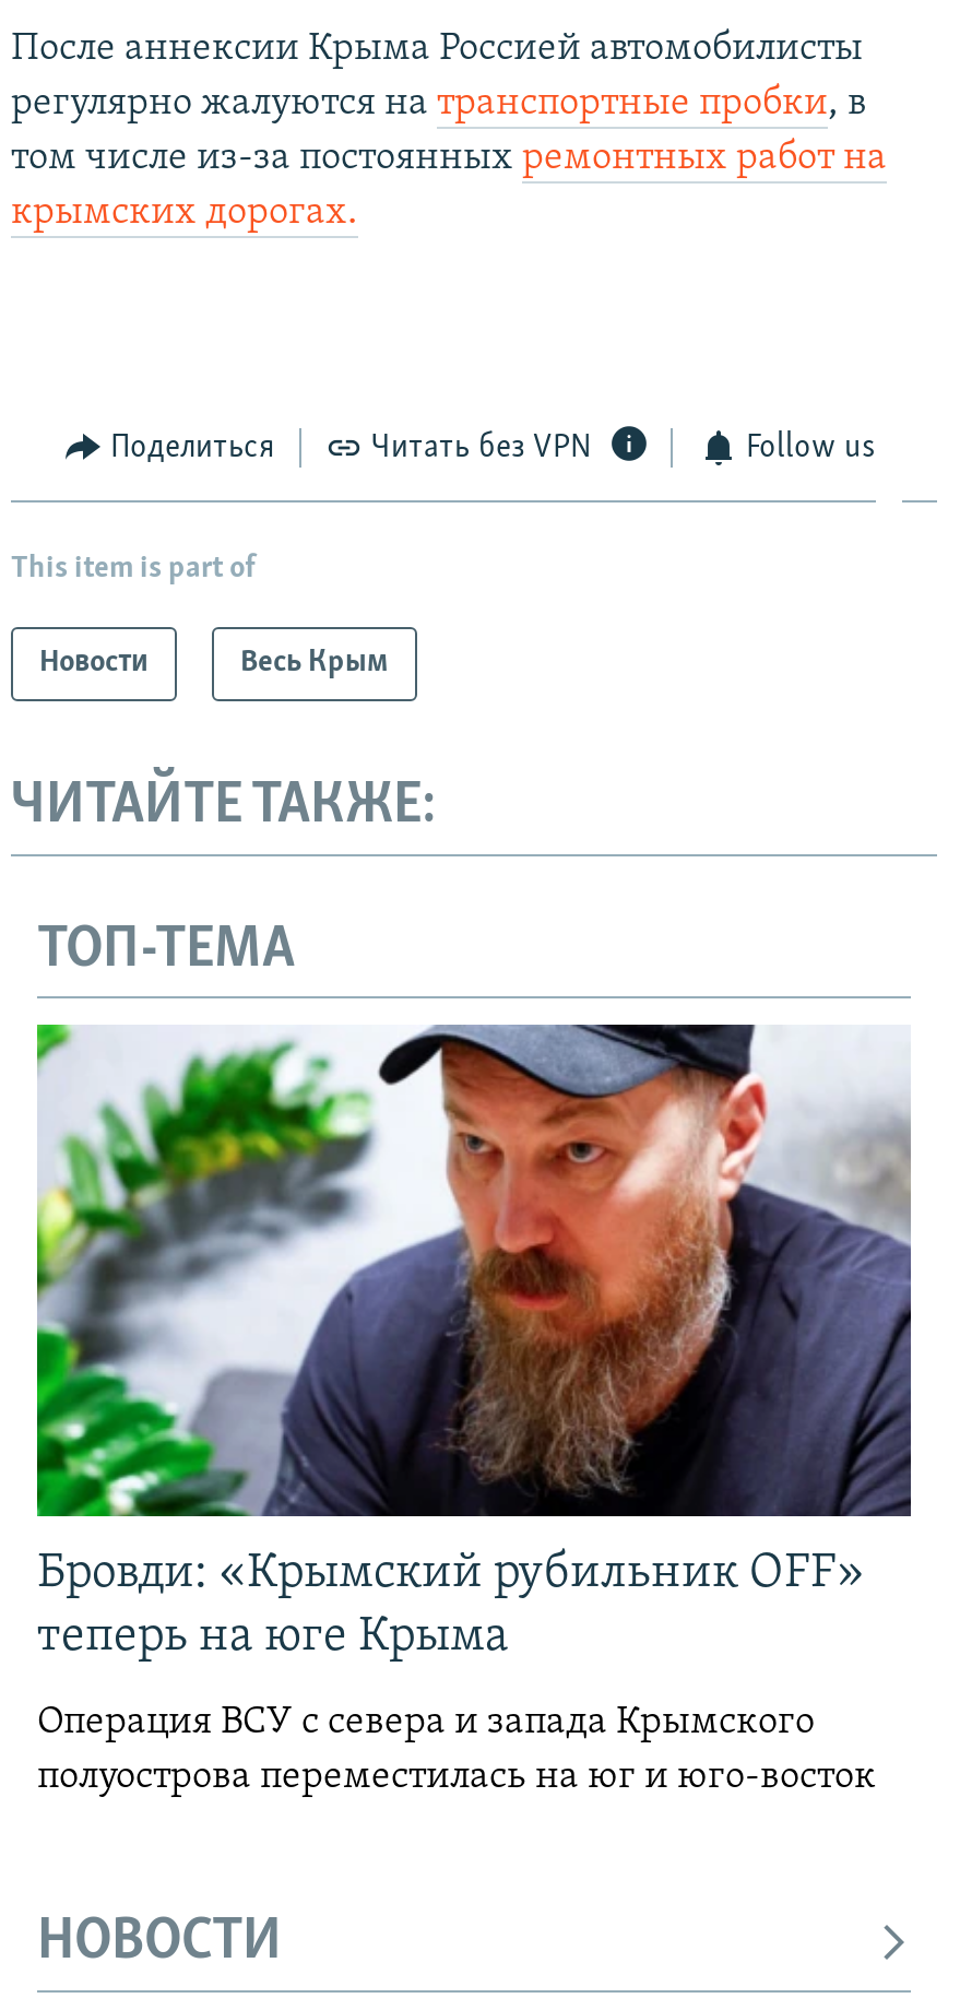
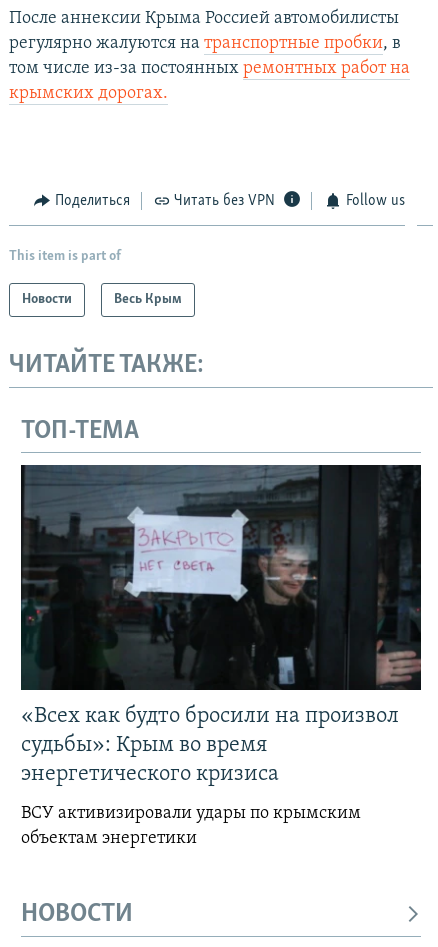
[35,1022,913,1663] [image] | Бровди: «Крымский рубильник OFF» | теперь на юге Крыма -> [20,464,422,786] [image] | «Всех как будто бросили на произвол | судьбы»: Крым во время | энергетического кризиса
[37,1703,876,1799] Операция ВСУ с севера и запада Крымского | полуострова переместилась на юг и юго-восток -> [21,804,361,848] ВСУ активизировали удары по крымским | объектам энергетики

